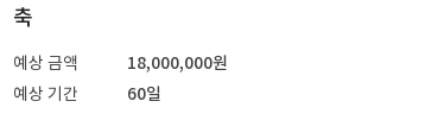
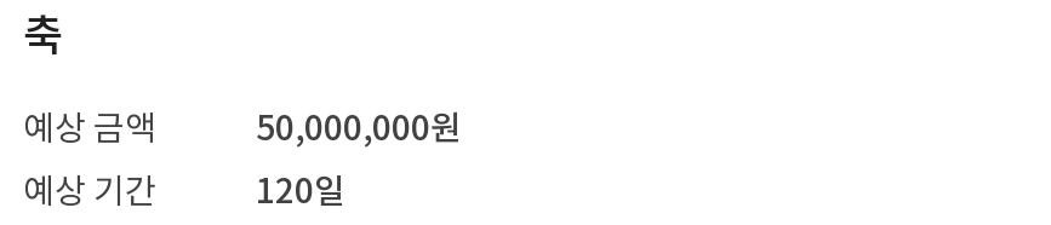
[127,52,228,74] 18,000,000원 -> [256,106,462,150] 50,000,000원
[127,83,161,105] 60일 -> [256,169,345,213] 120일

